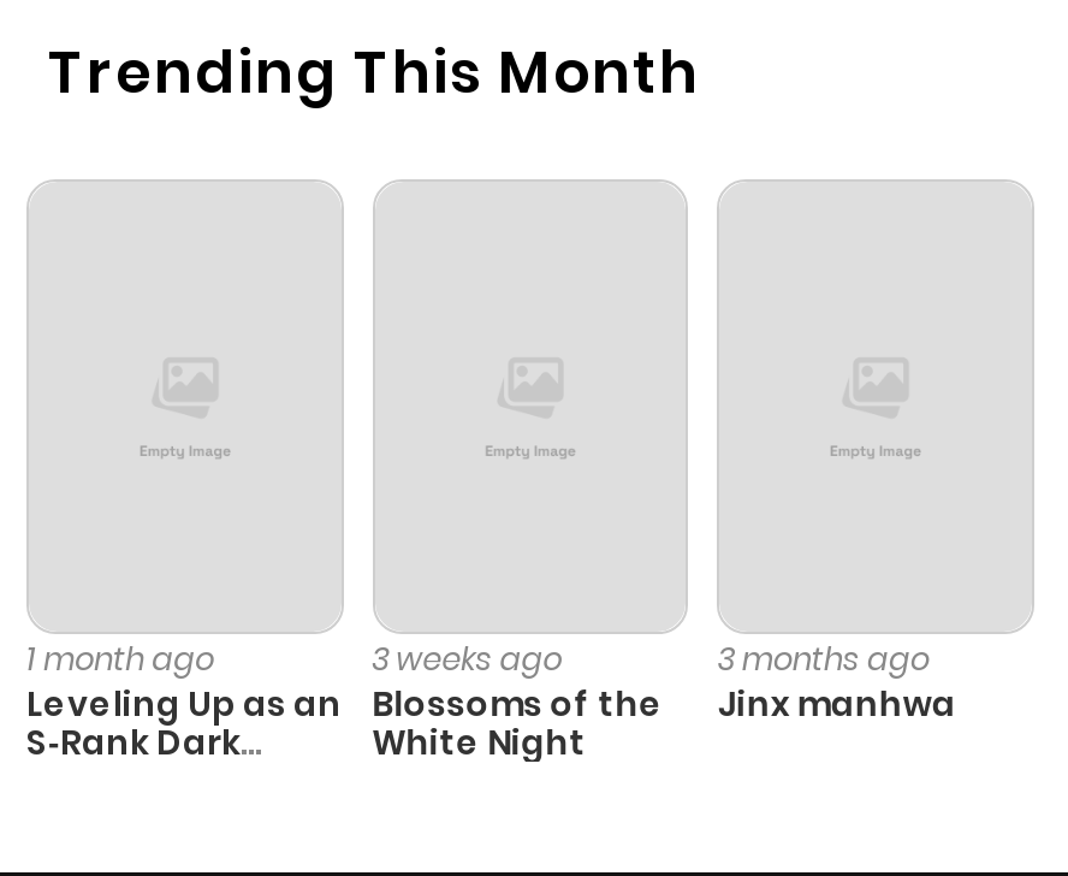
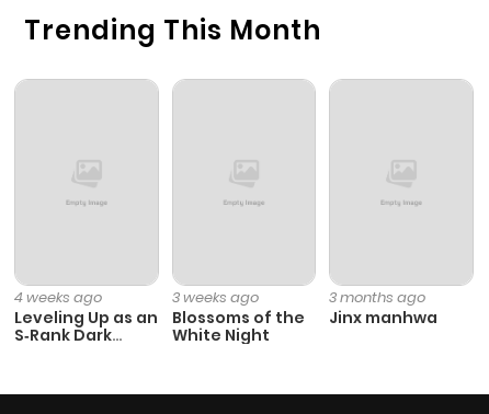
[26,636,214,682] 1 month ago -> [14,287,102,308] 4 weeks ago

